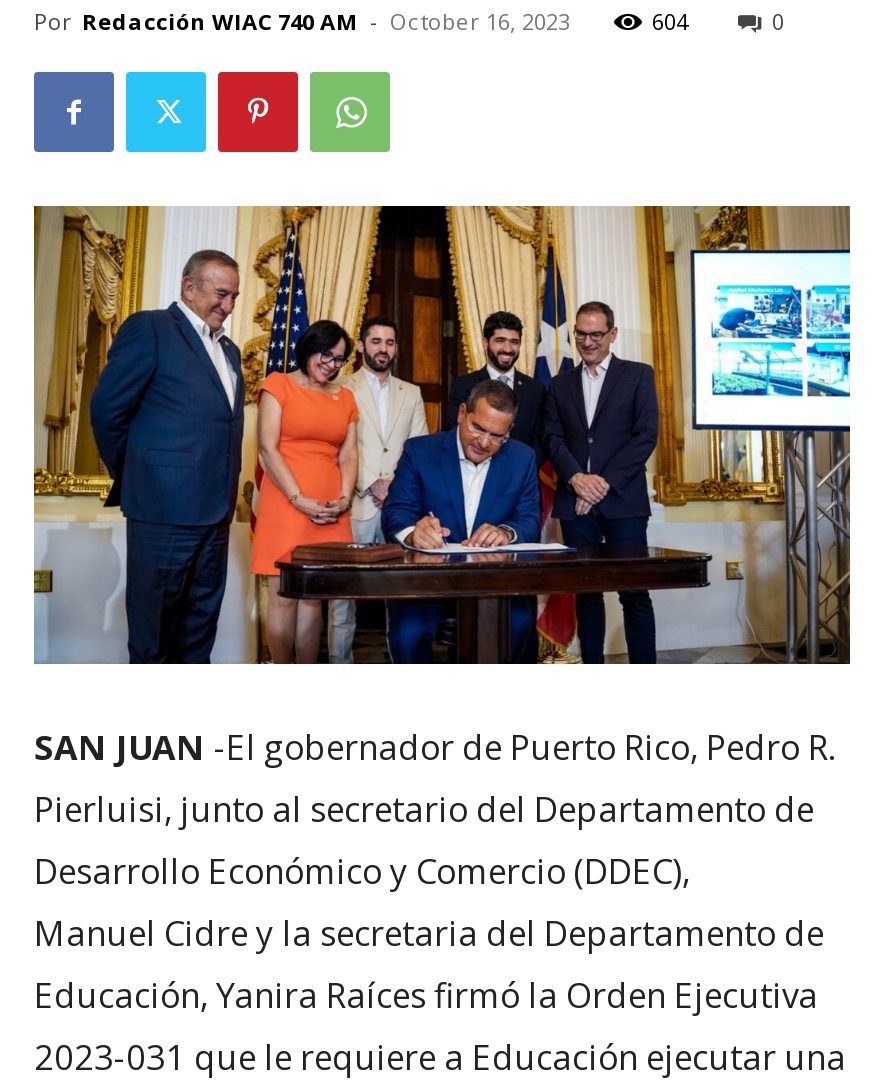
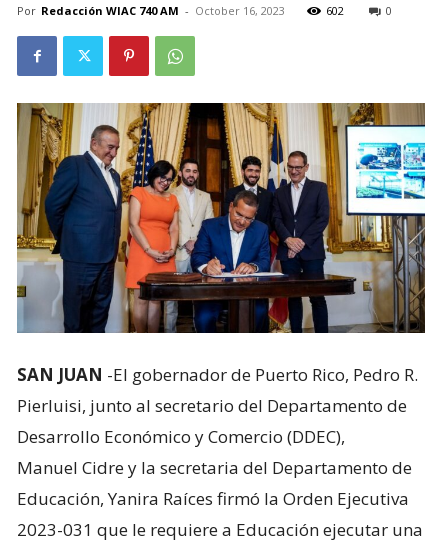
[652,6,688,36] 604 -> [326,3,344,18] 602

